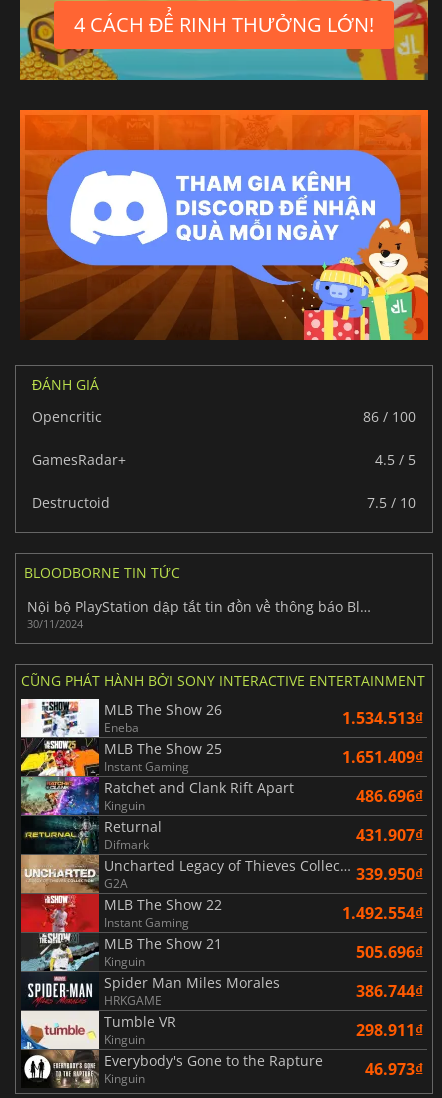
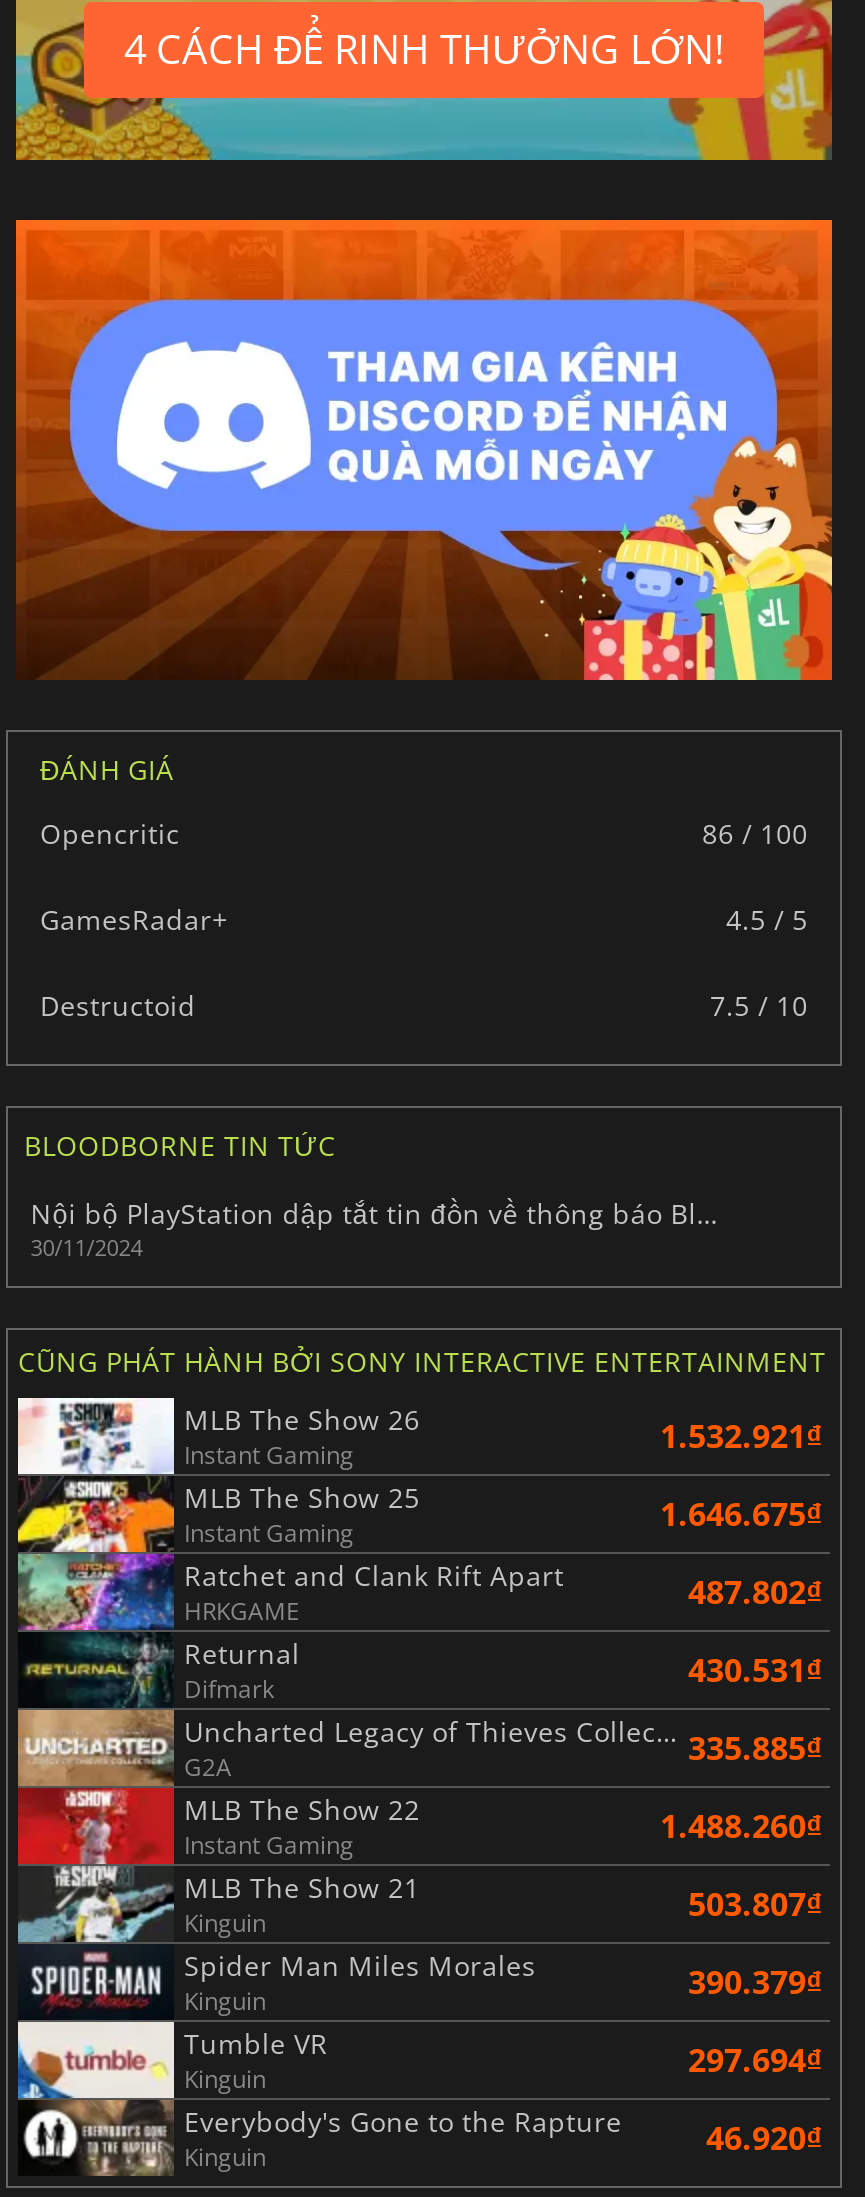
[104,707,423,736] Eneba | 1.534.513₫ -> [184,1414,822,1472] Instant Gaming | 1.532.921₫
[342,746,423,768] 1.651.409₫ -> [660,1492,822,1536] 1.646.675₫
[104,785,423,814] Kinguin | 486.696₫ -> [184,1570,822,1628] HRKGAME | 487.802₫
[356,824,423,846] 431.907₫ -> [688,1648,822,1692] 430.531₫
[356,863,423,885] 339.950₫ -> [688,1726,822,1770] 335.885₫
[342,902,423,924] 1.492.554₫ -> [660,1804,822,1848] 1.488.260₫
[356,941,423,963] 505.696₫ -> [688,1882,822,1926] 503.807₫
[104,980,423,1009] HRKGAME | 386.744₫ -> [184,1960,822,2018] Kinguin | 390.379₫
[356,1019,423,1041] 298.911₫ -> [688,2038,822,2082] 297.694₫
[365,1058,423,1080] 46.973₫ -> [706,2116,822,2160] 46.920₫

